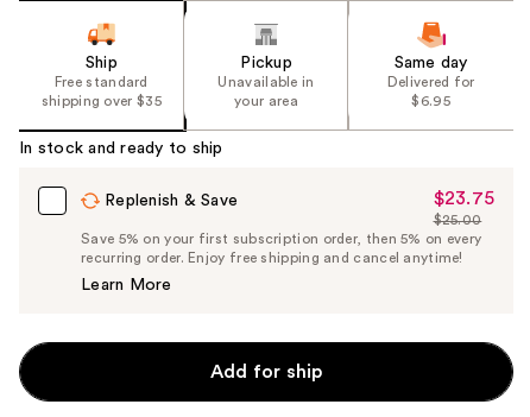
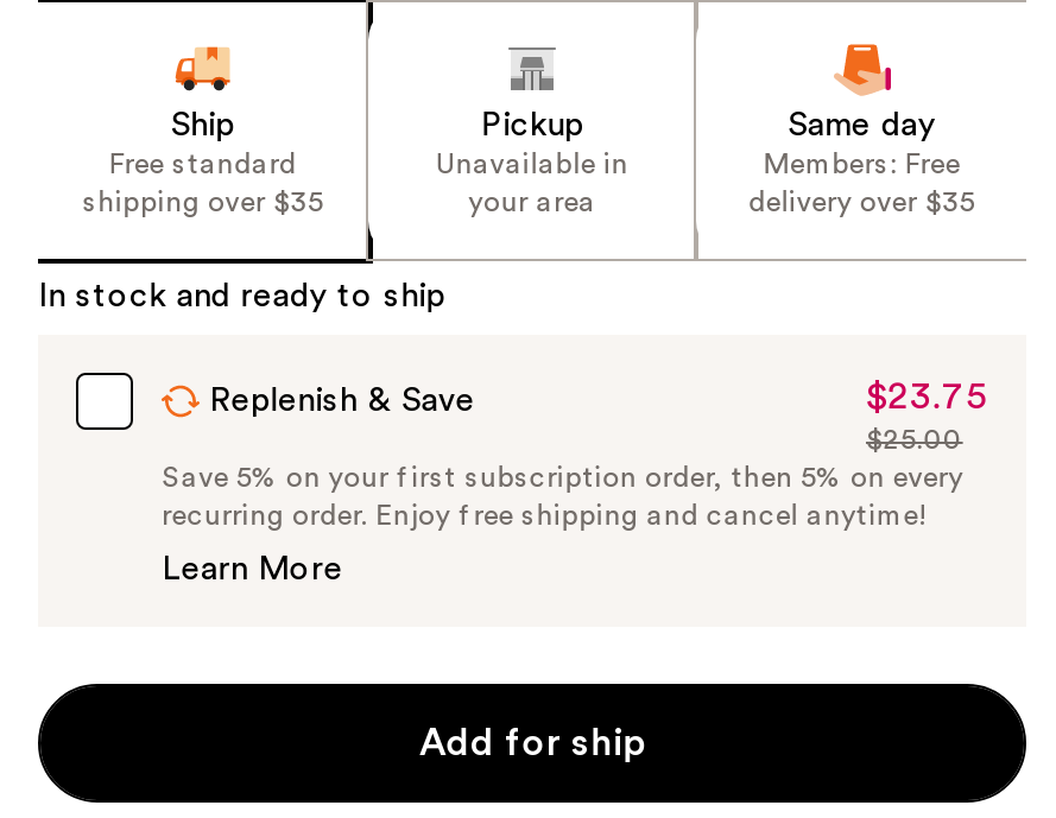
[387,75,475,108] Delivered for | $6.95 -> [749,150,975,216] Members: Free | delivery over $35

